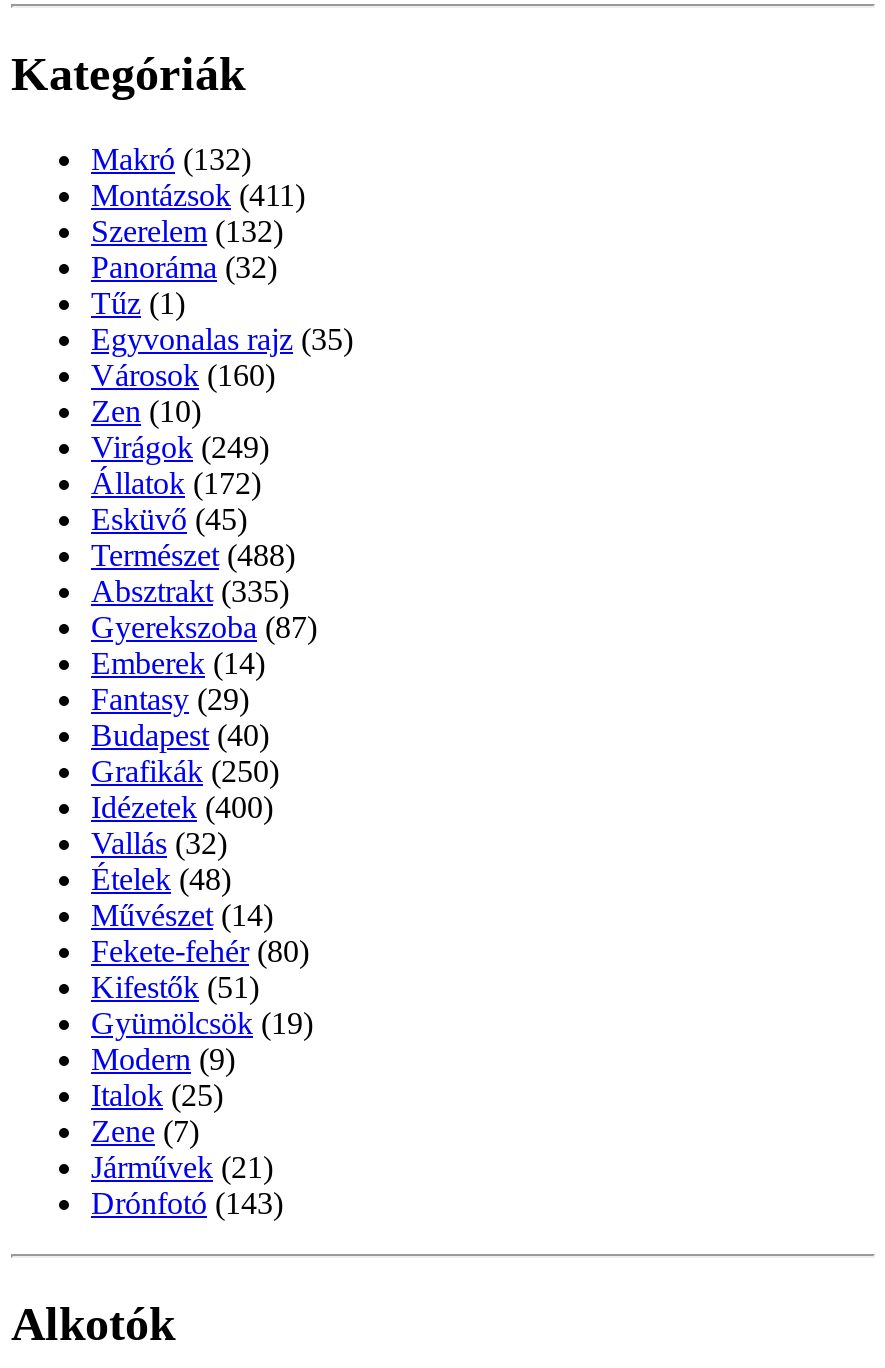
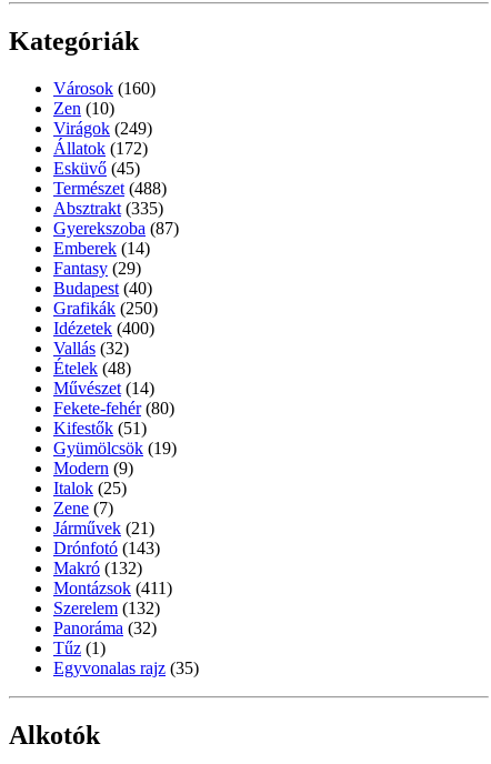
moved [91,142,353,356] -> [53,558,199,677]: Makró (132) | Montázsok (411) | Szerelem (132) | Panoráma (32) | Tűz (1) | Egyvonalas rajz (35)
moved [91,358,317,1220] -> [53,79,179,557]: Városok (160) | Zen (10) | Virágok (249) | ... | Járművek (21) | Drónfotó (143)

